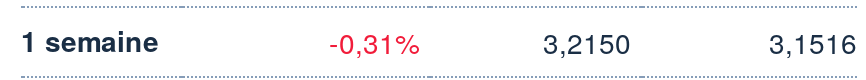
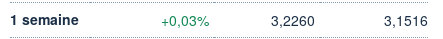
[329,22,419,62] -0,31% -> [161,10,209,30] +0,03%
[543,22,631,62] 3,2150 -> [271,10,315,30] 3,2260

